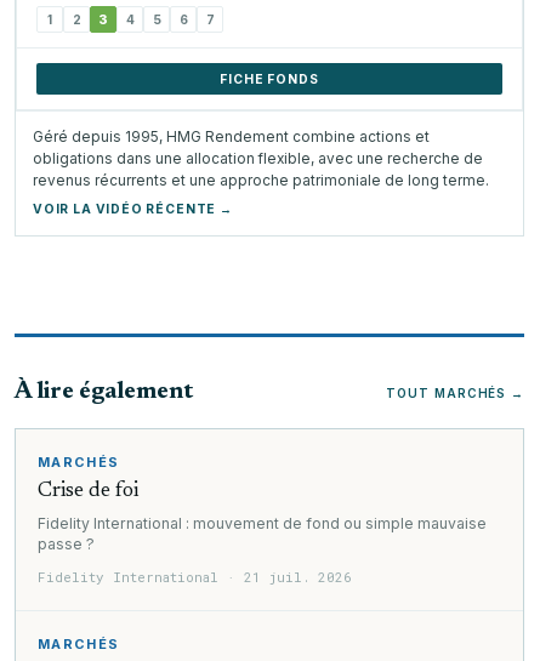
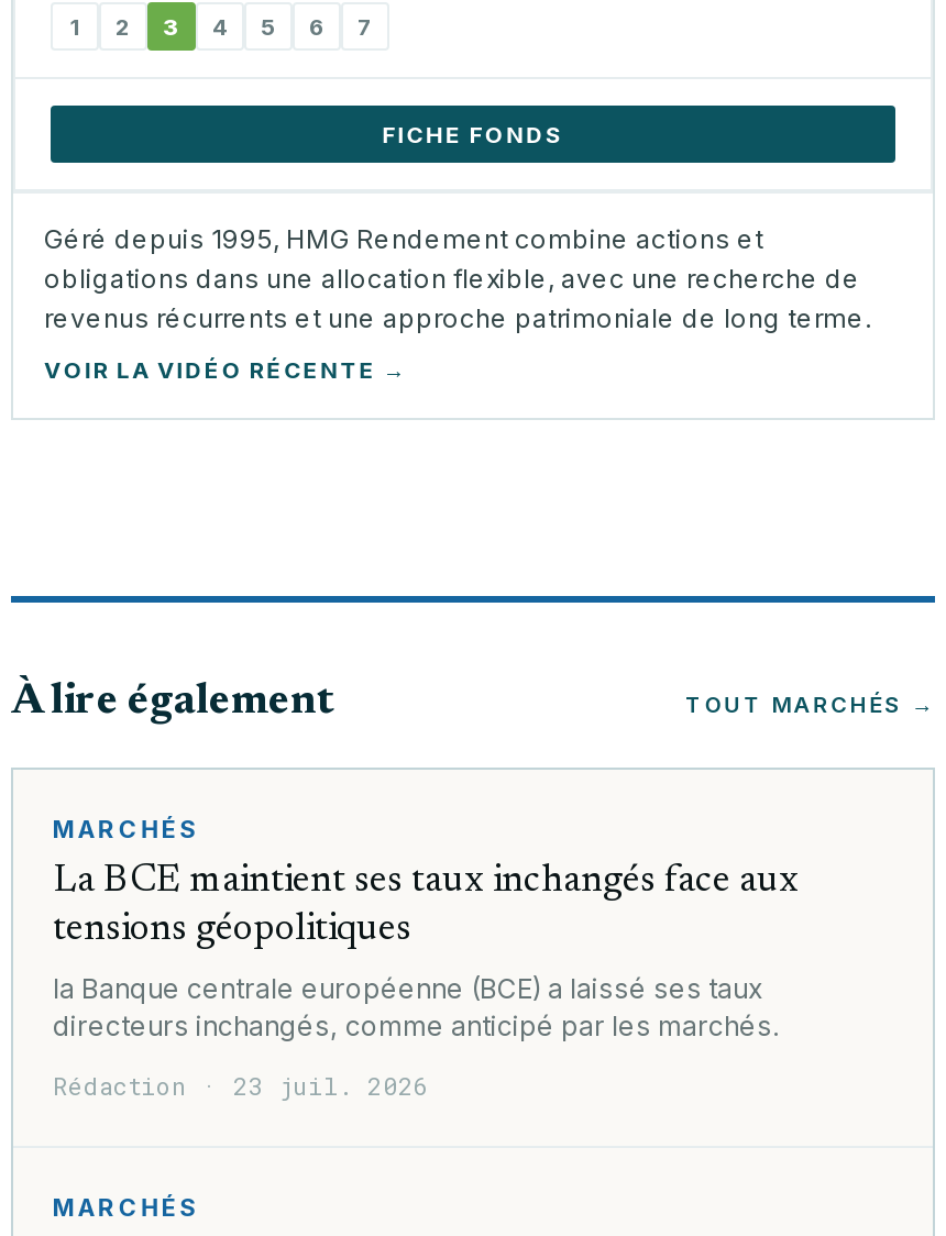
[38,481,138,503] Crise de foi -> [53,863,799,951] La BCE maintient ses taux inchangés face aux | tensions géopolitiques
[38,515,487,554] Fidelity International : mouvement de fond ou simple mauvaise | passe ? -> [53,973,779,1043] la Banque centrale européenne (BCE) a laissé ses taux | directeurs inchangés, comme anticipé par les marchés.
[38,569,352,586] Fidelity International · 21 juil. 2026 -> [53,1072,429,1103] Rédaction · 23 juil. 2026

